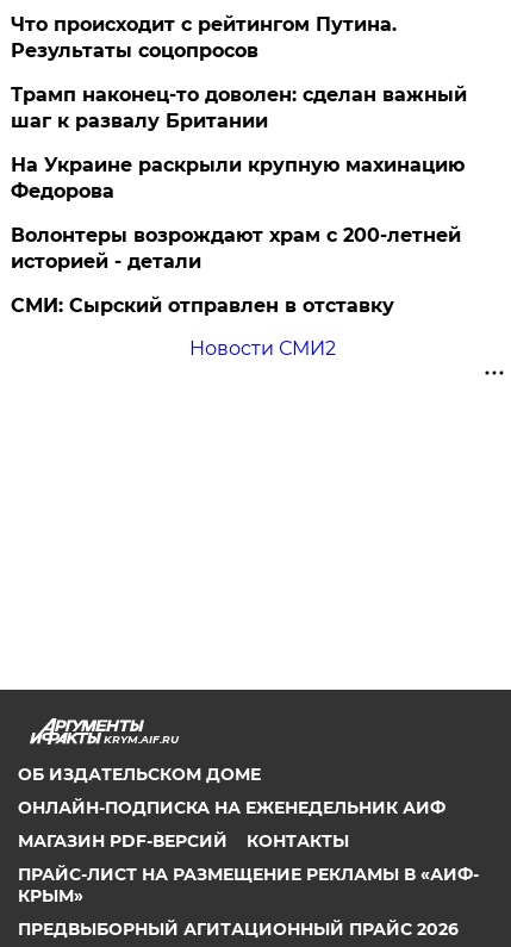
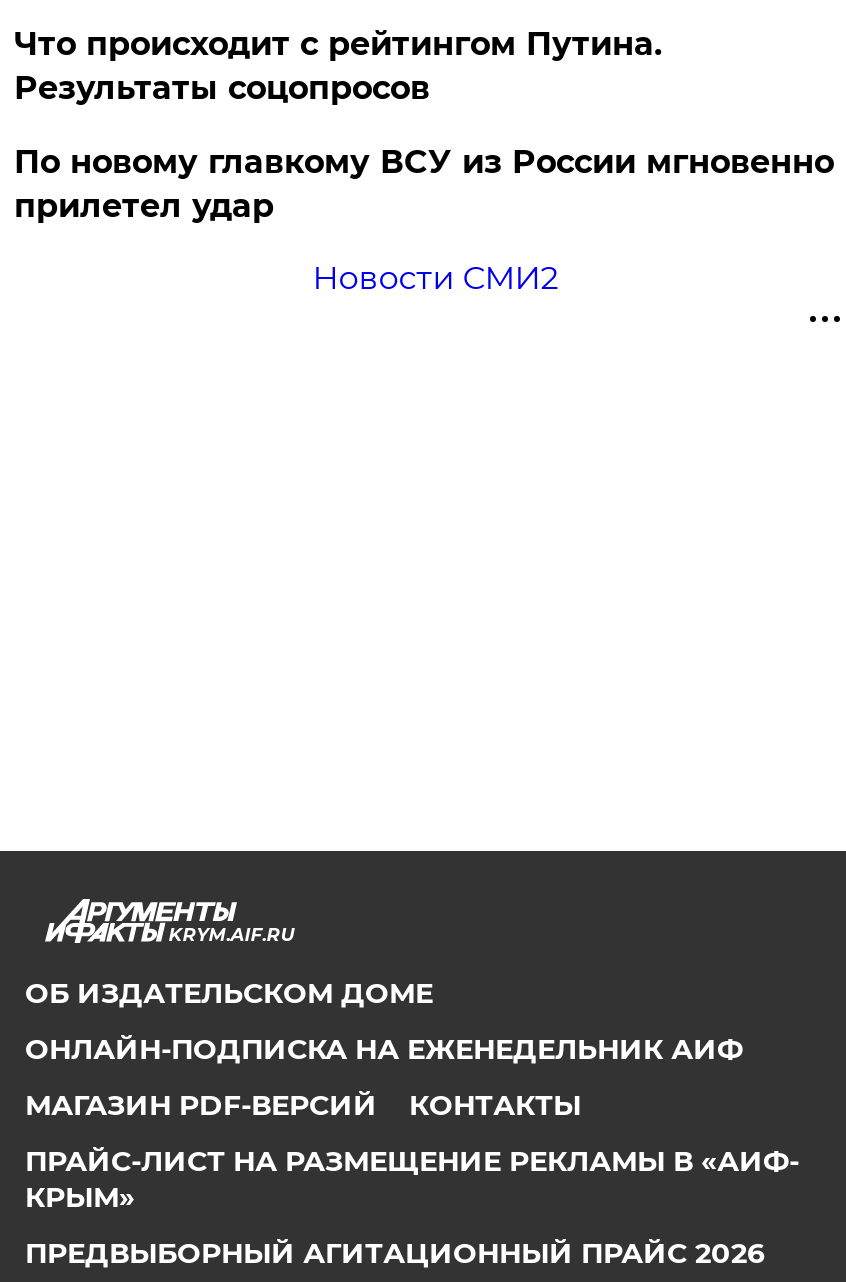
[11,83,467,317] Трамп наконец-то доволен: сделан важный | шаг к развалу Британии | На Украине раскрыли крупную махинацию | Федорова | Волонтеры возрождают храм с 200-летней | историей - детали | СМИ: Сырский отправлен в отставку -> [14,143,834,225] По новому главкому ВСУ из России мгновенно | прилетел удар

